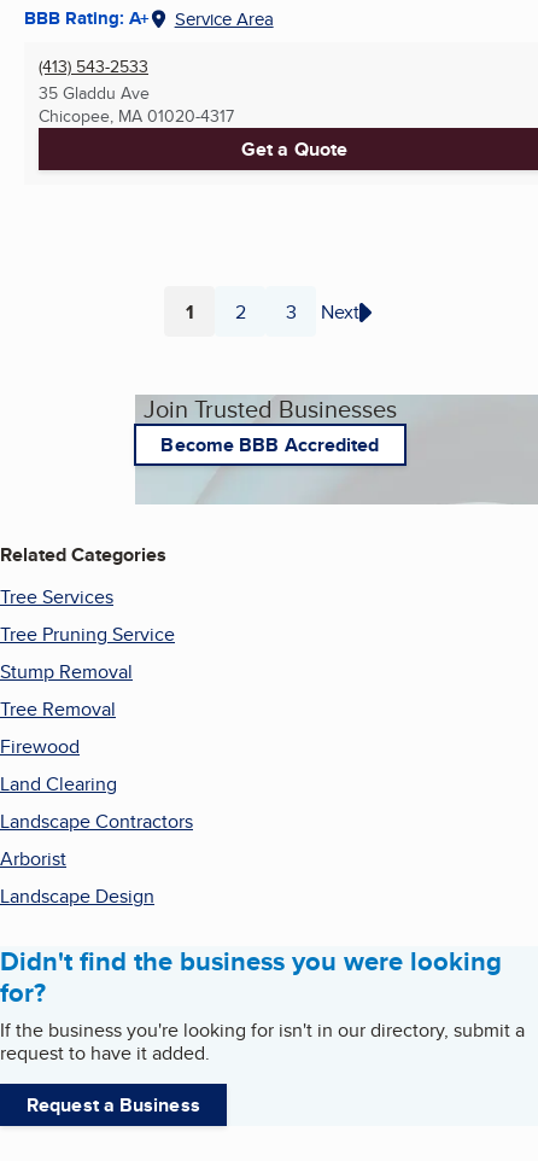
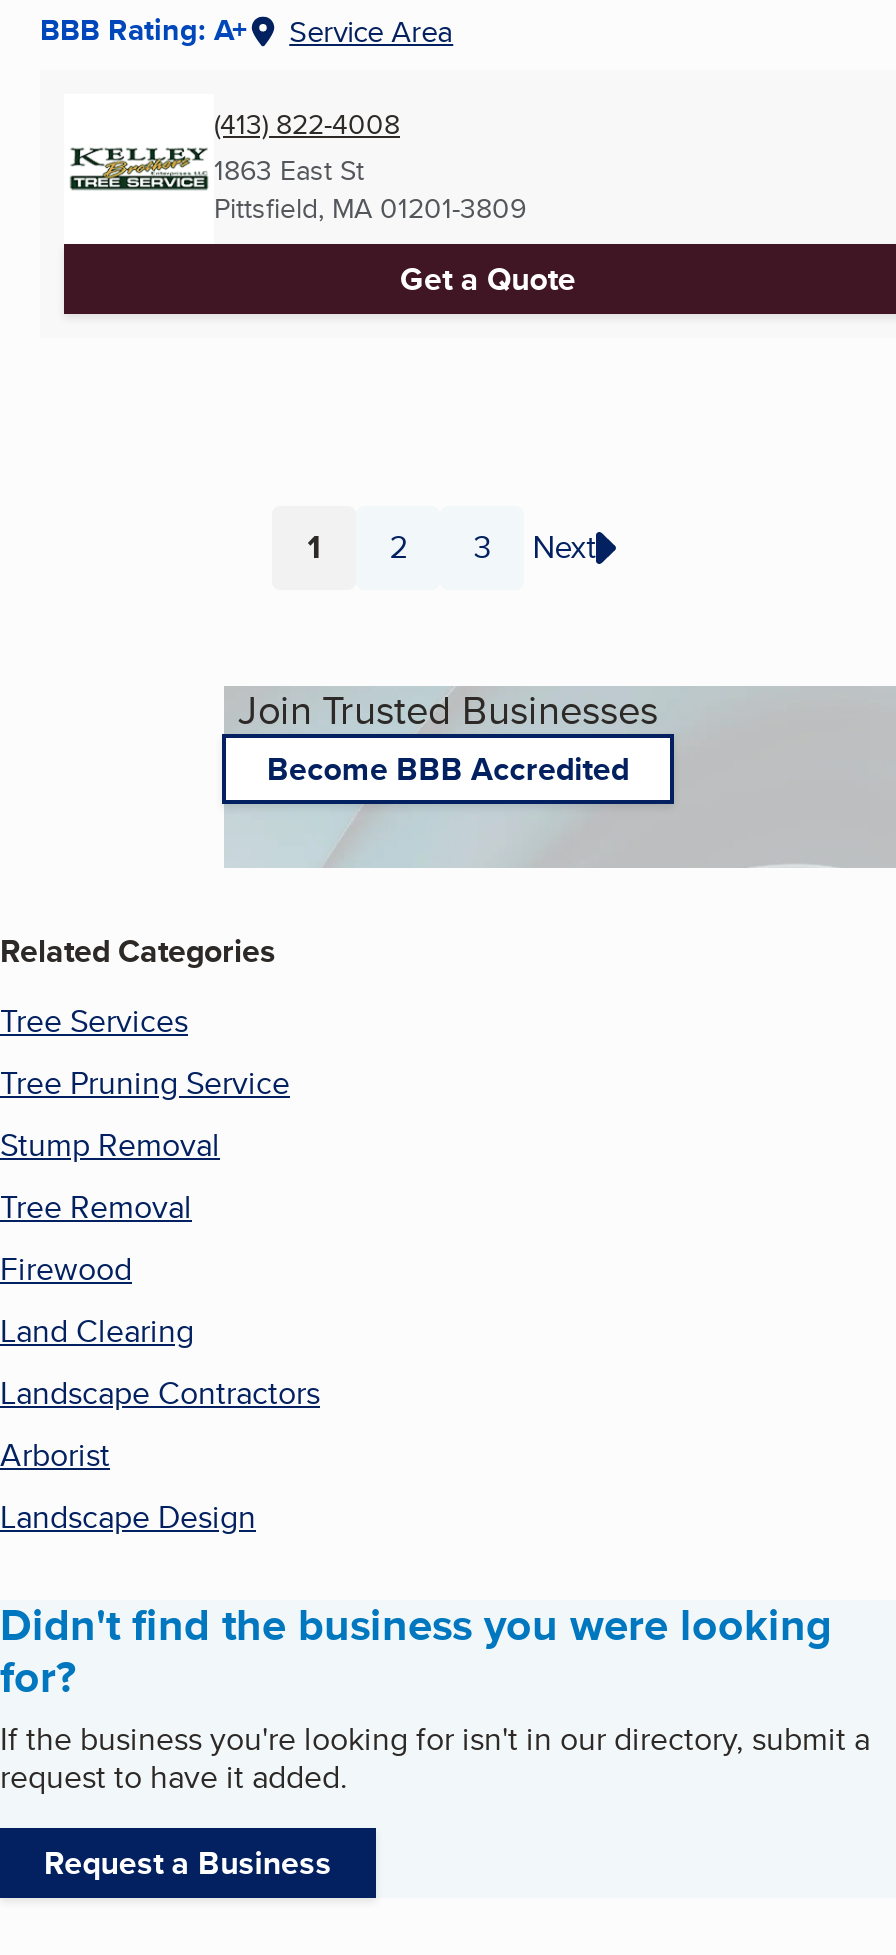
[39,54,234,128] (413) 543-2533 | 35 Gladdu Ave | Chicopee, MA 01020-4317 -> [214,105,526,228] (413) 822-4008 | 1863 East St | Pittsfield, MA 01201-3809

